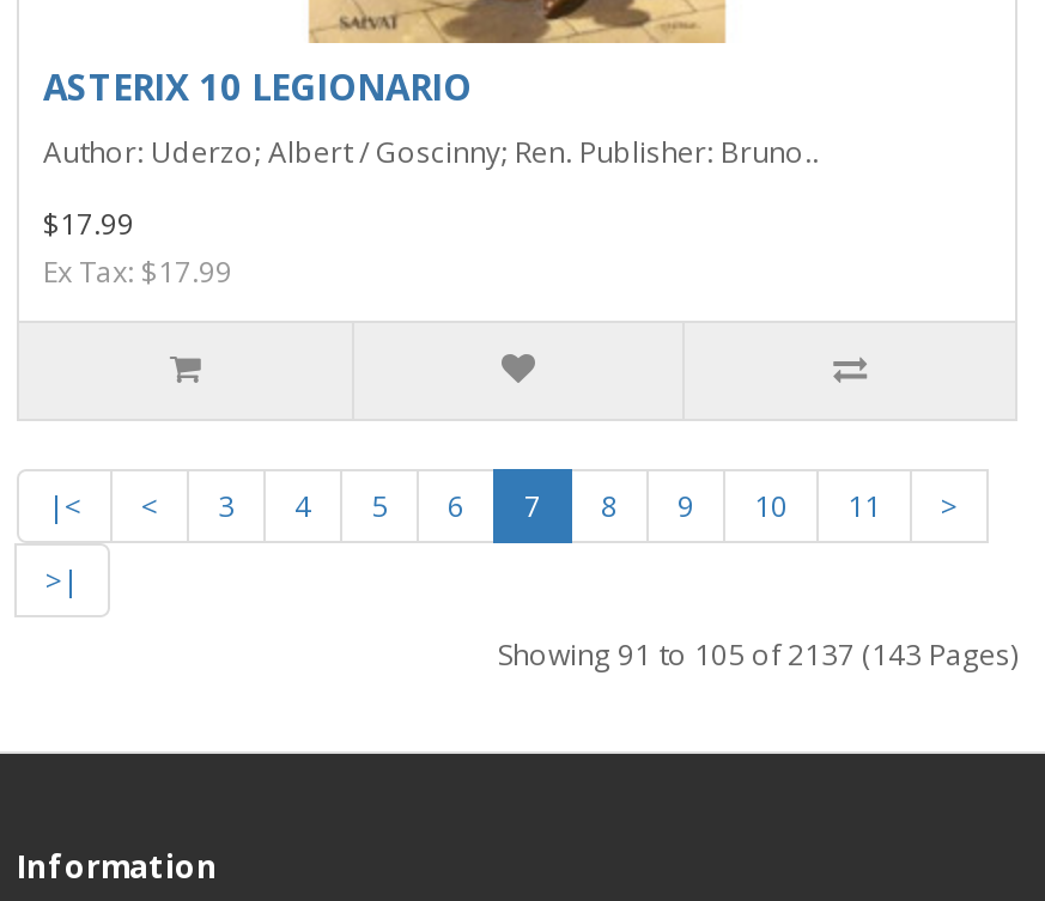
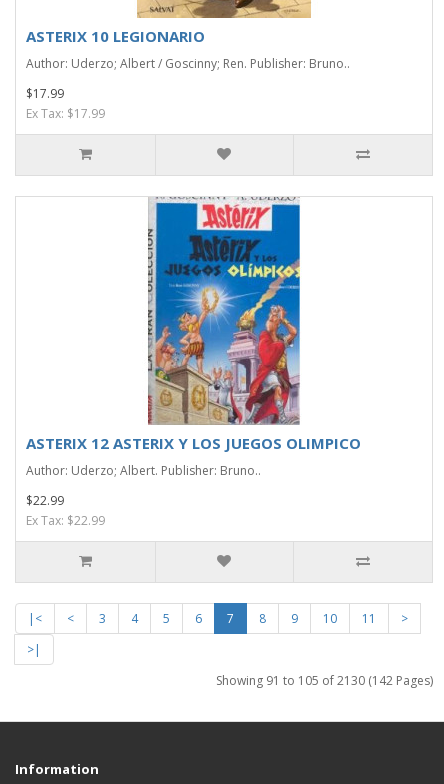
none -> [26,196,361,529] [image] | ASTERIX 12 ASTERIX Y LOS JUEGOS OLIMPICO | Author: Uderzo; Albert. Publisher: Bruno.. | $22.99 | Ex Tax: $22.99
[498,634,1017,675] Showing 91 to 105 of 2137 (143 Pages) -> [216,672,433,689] Showing 91 to 105 of 2130 (142 Pages)

